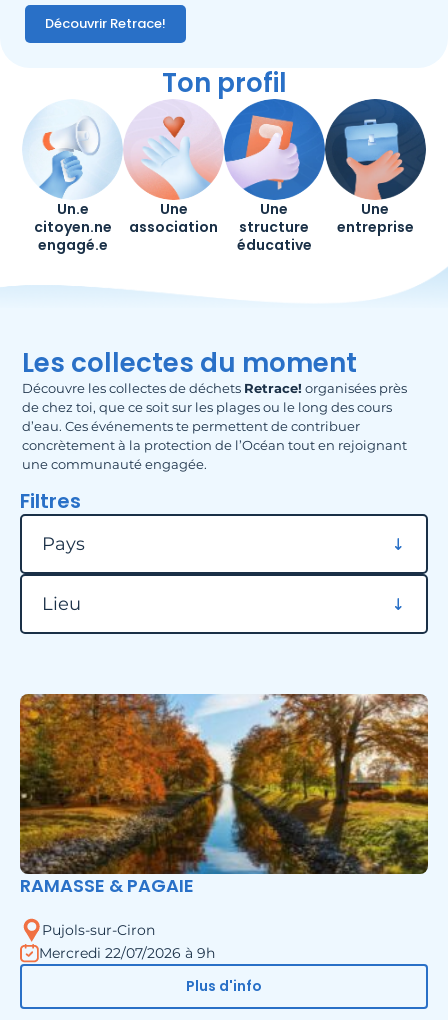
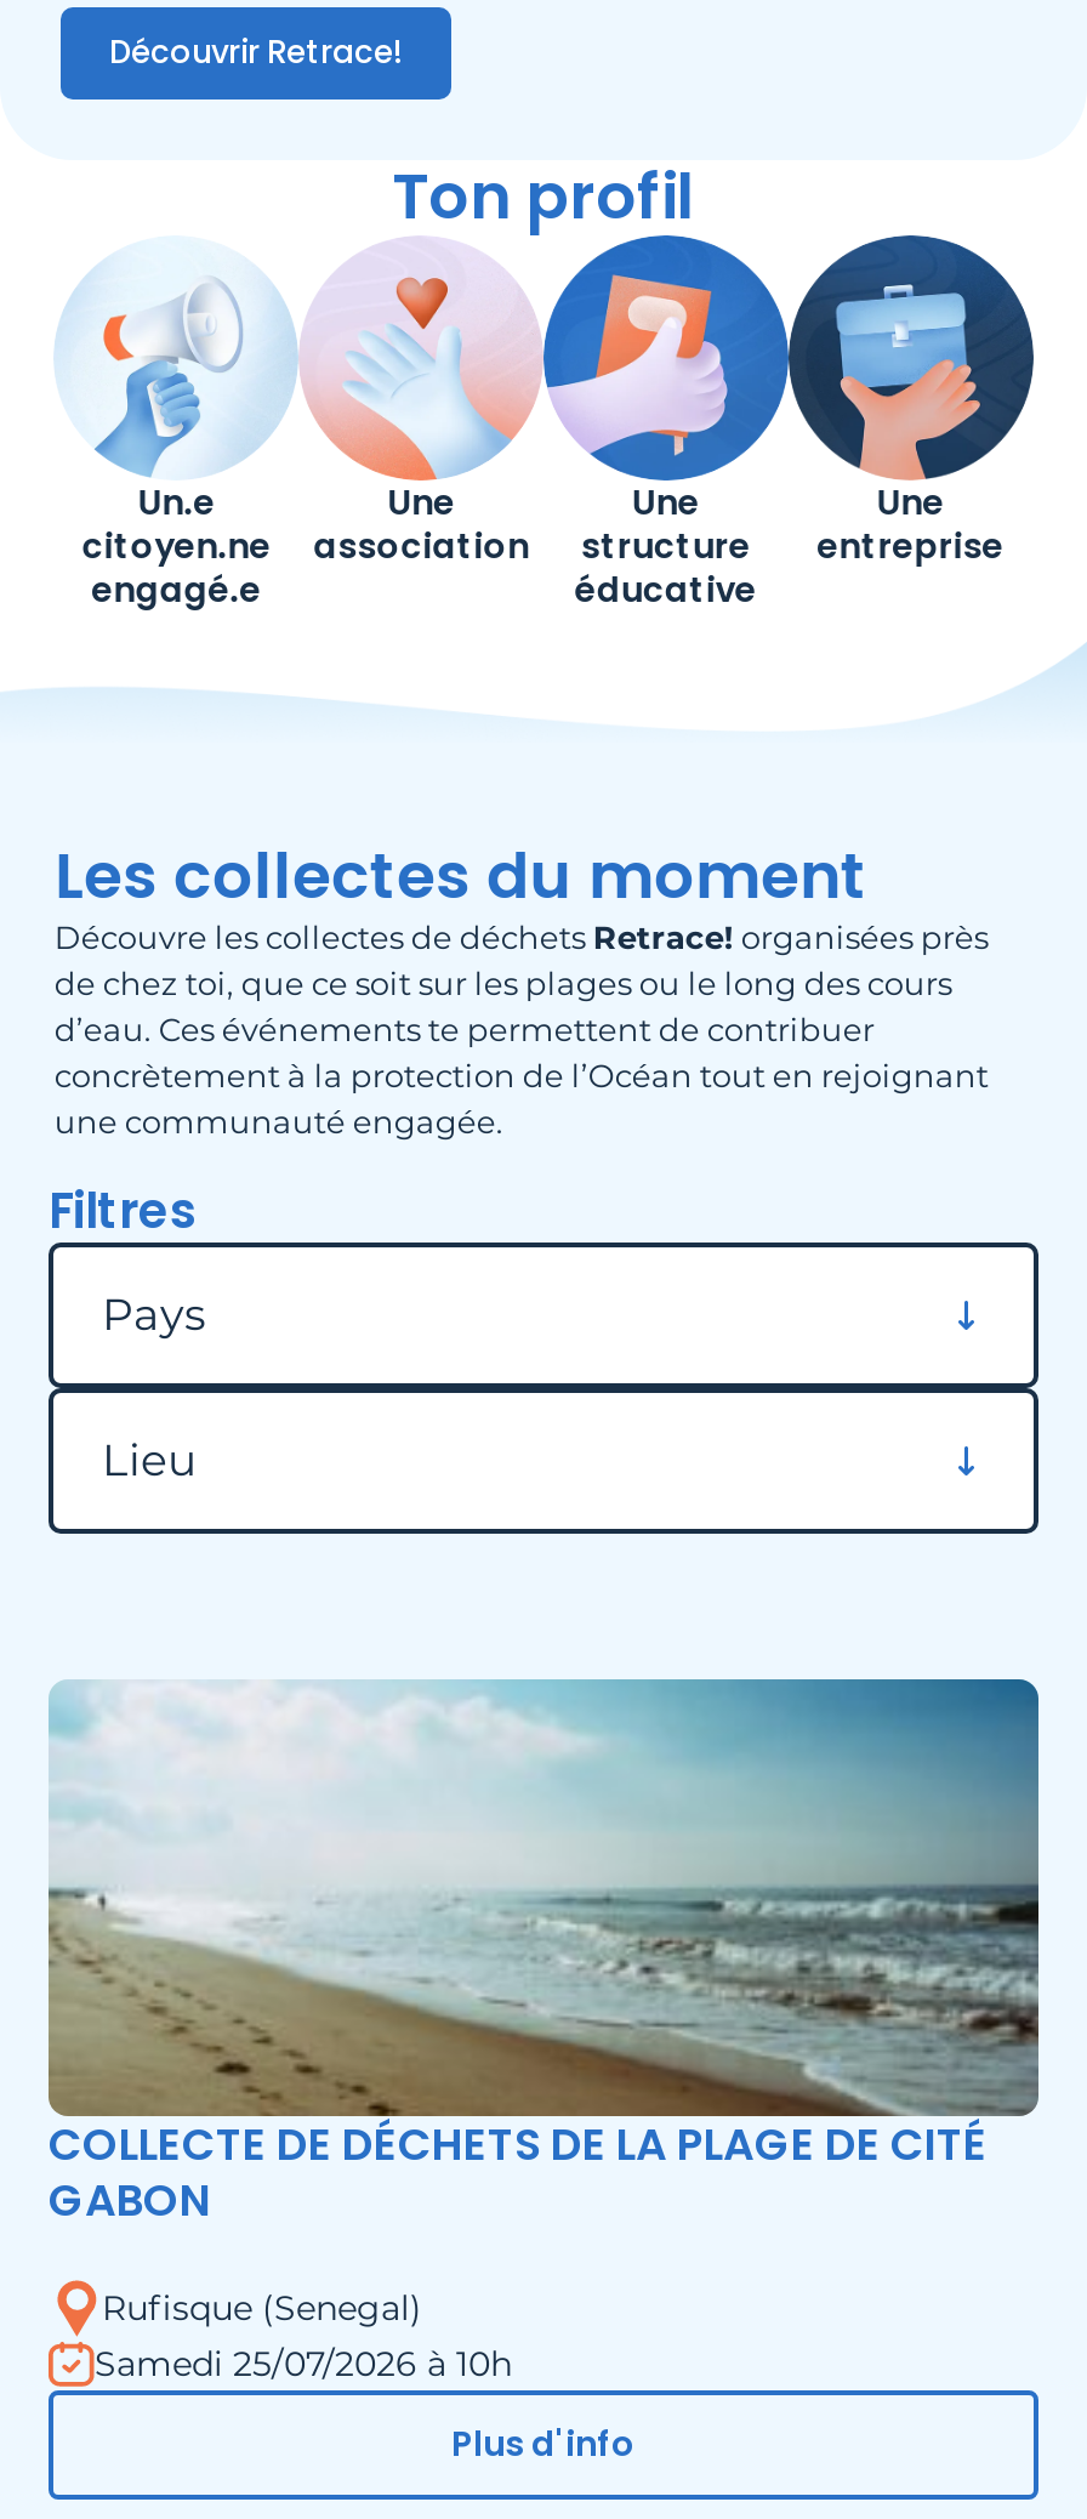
[19,693,429,898] [image] | RAMASSE & PAGAIE -> [46,1677,1041,2231] [image] | COLLECTE DE DÉCHETS DE LA PLAGE DE CITÉ | GABON
[39,921,215,962] Pujols-sur-Ciron | Mercredi 22/07/2026 à 9h -> [95,2286,512,2386] Rufisque (Senegal) | Samedi 25/07/2026 à 10h

